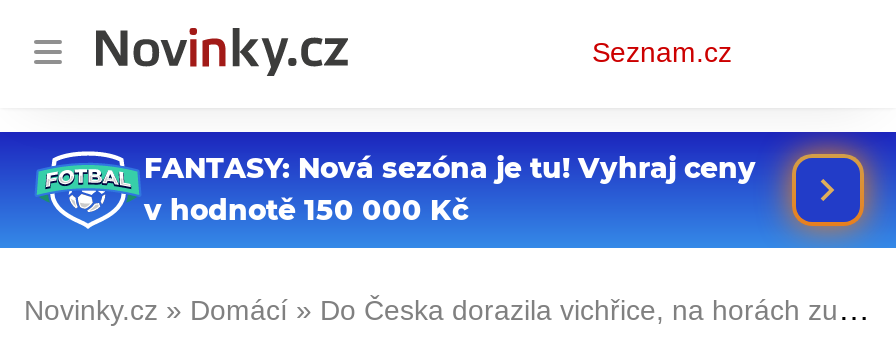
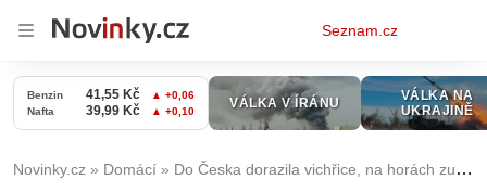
[6,130,890,250] [image] -> [3,74,484,136] [image]

